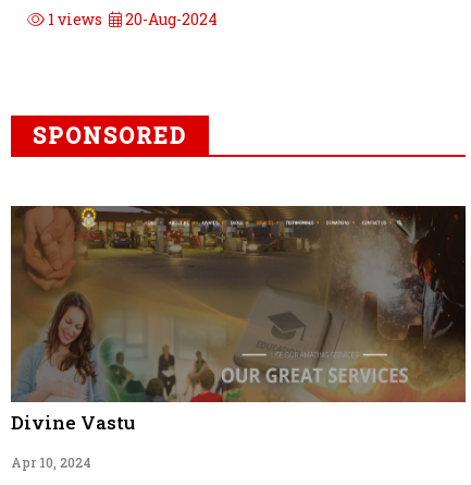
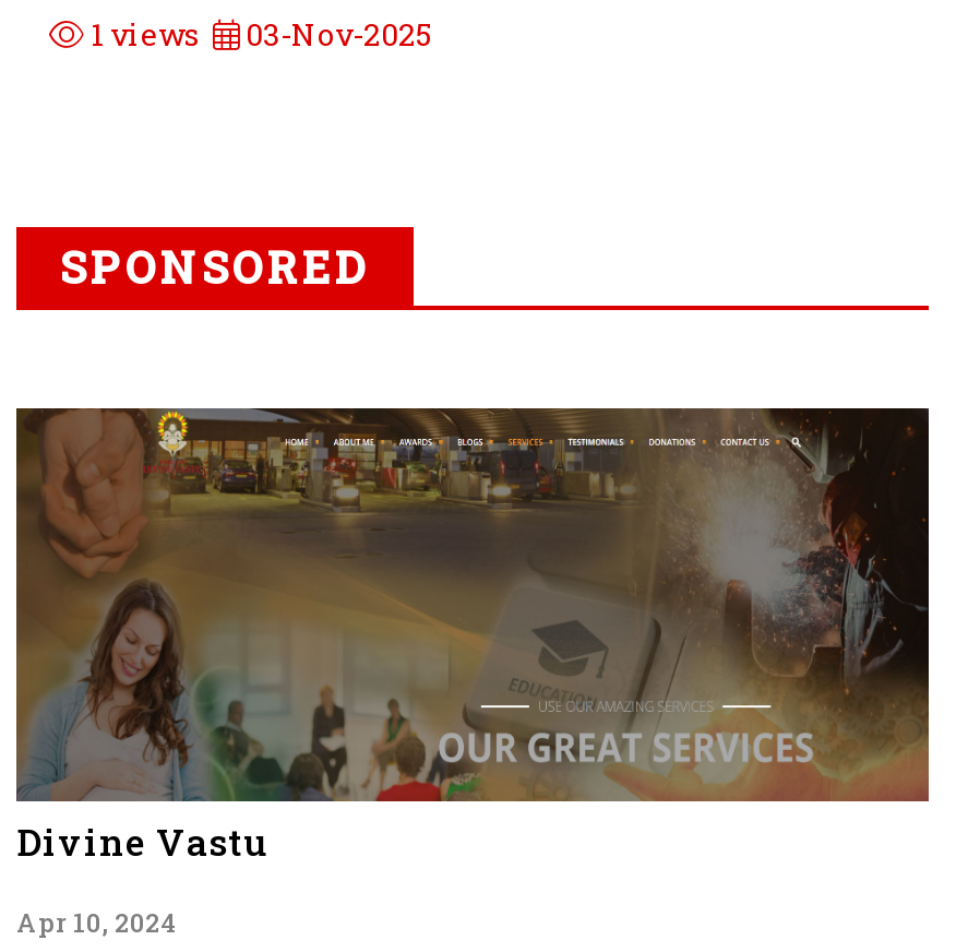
[45,9,218,30] 1 views 20-Aug-2024 -> [84,13,433,54] 1 views 03-Nov-2025

